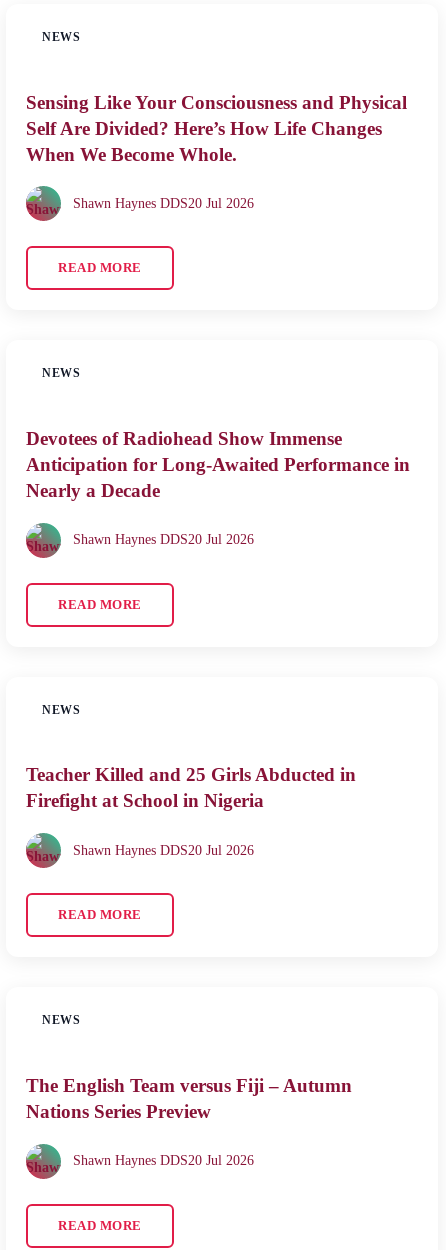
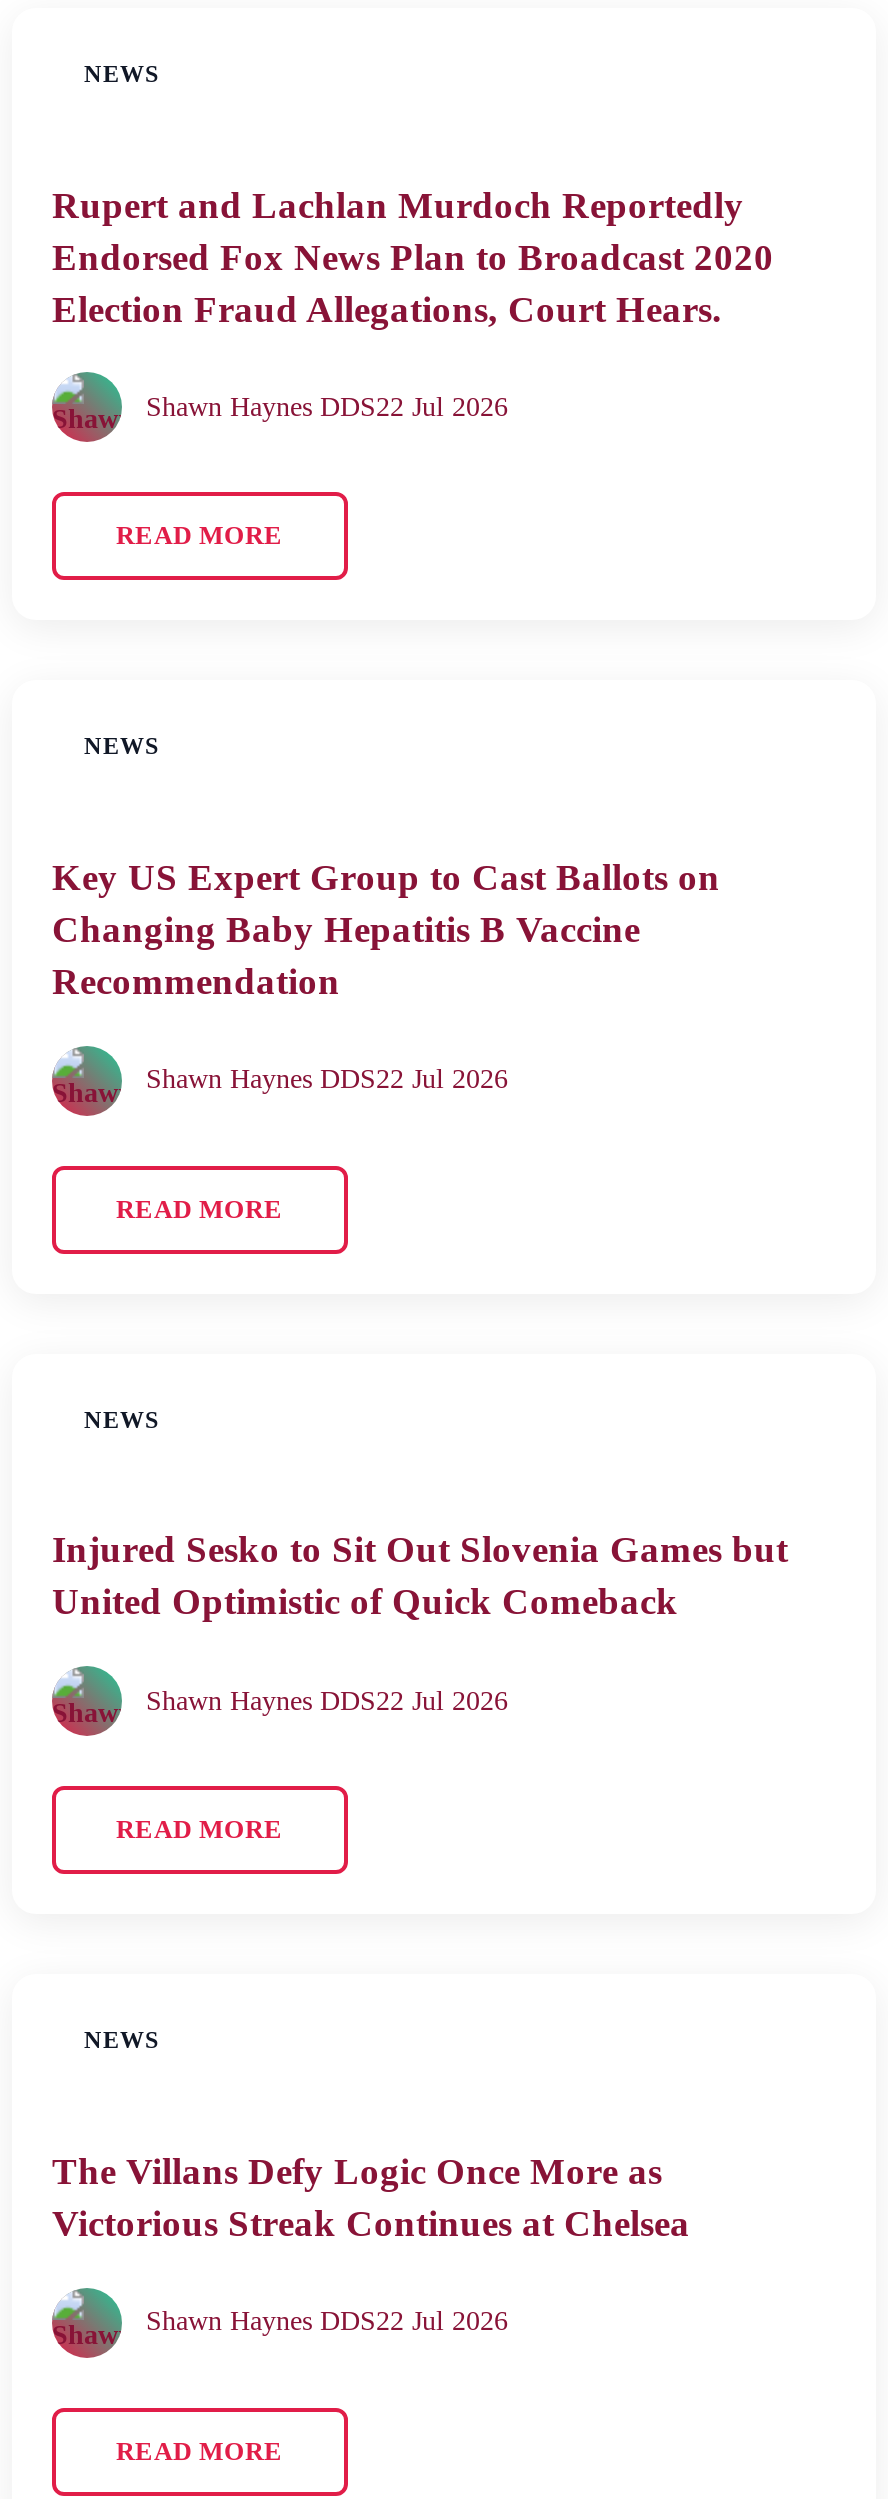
[26,91,407,164] Sensing Like Your Consciousness and Physical | Self Are Divided? Here’s How Life Changes | When We Become Whole. -> [52,183,774,329] Rupert and Lachlan Murdoch Reportedly | Endorsed Fox News Plan to Broadcast 2020 | Election Fraud Allegations, Court Hears.
[73,196,254,211] Shawn Haynes DDS20 Jul 2026 -> [146,392,508,422] Shawn Haynes DDS22 Jul 2026
[26,428,410,501] Devotees of Radiohead Show Immense | Anticipation for Long-Awaited Performance in | Nearly a Decade -> [52,856,720,1002] Key US Expert Group to Cast Ballots on | Changing Baby Hepatitis B Vaccine | Recommendation
[73,532,254,547] Shawn Haynes DDS20 Jul 2026 -> [146,1064,508,1094] Shawn Haynes DDS22 Jul 2026
[26,764,356,811] Teacher Killed and 25 Girls Abducted in | Firefight at School in Nigeria -> [52,1529,788,1623] Injured Sesko to Sit Out Slovenia Games but | United Optimistic of Quick Comeback
[73,843,254,858] Shawn Haynes DDS20 Jul 2026 -> [146,1685,508,1715] Shawn Haynes DDS22 Jul 2026
[26,1075,352,1122] The English Team versus Fiji – Autumn | Nations Series Preview -> [52,2150,690,2244] The Villans Defy Logic Once More as | Victorious Streak Continues at Chelsea
[73,1153,254,1168] Shawn Haynes DDS20 Jul 2026 -> [146,2306,508,2336] Shawn Haynes DDS22 Jul 2026

